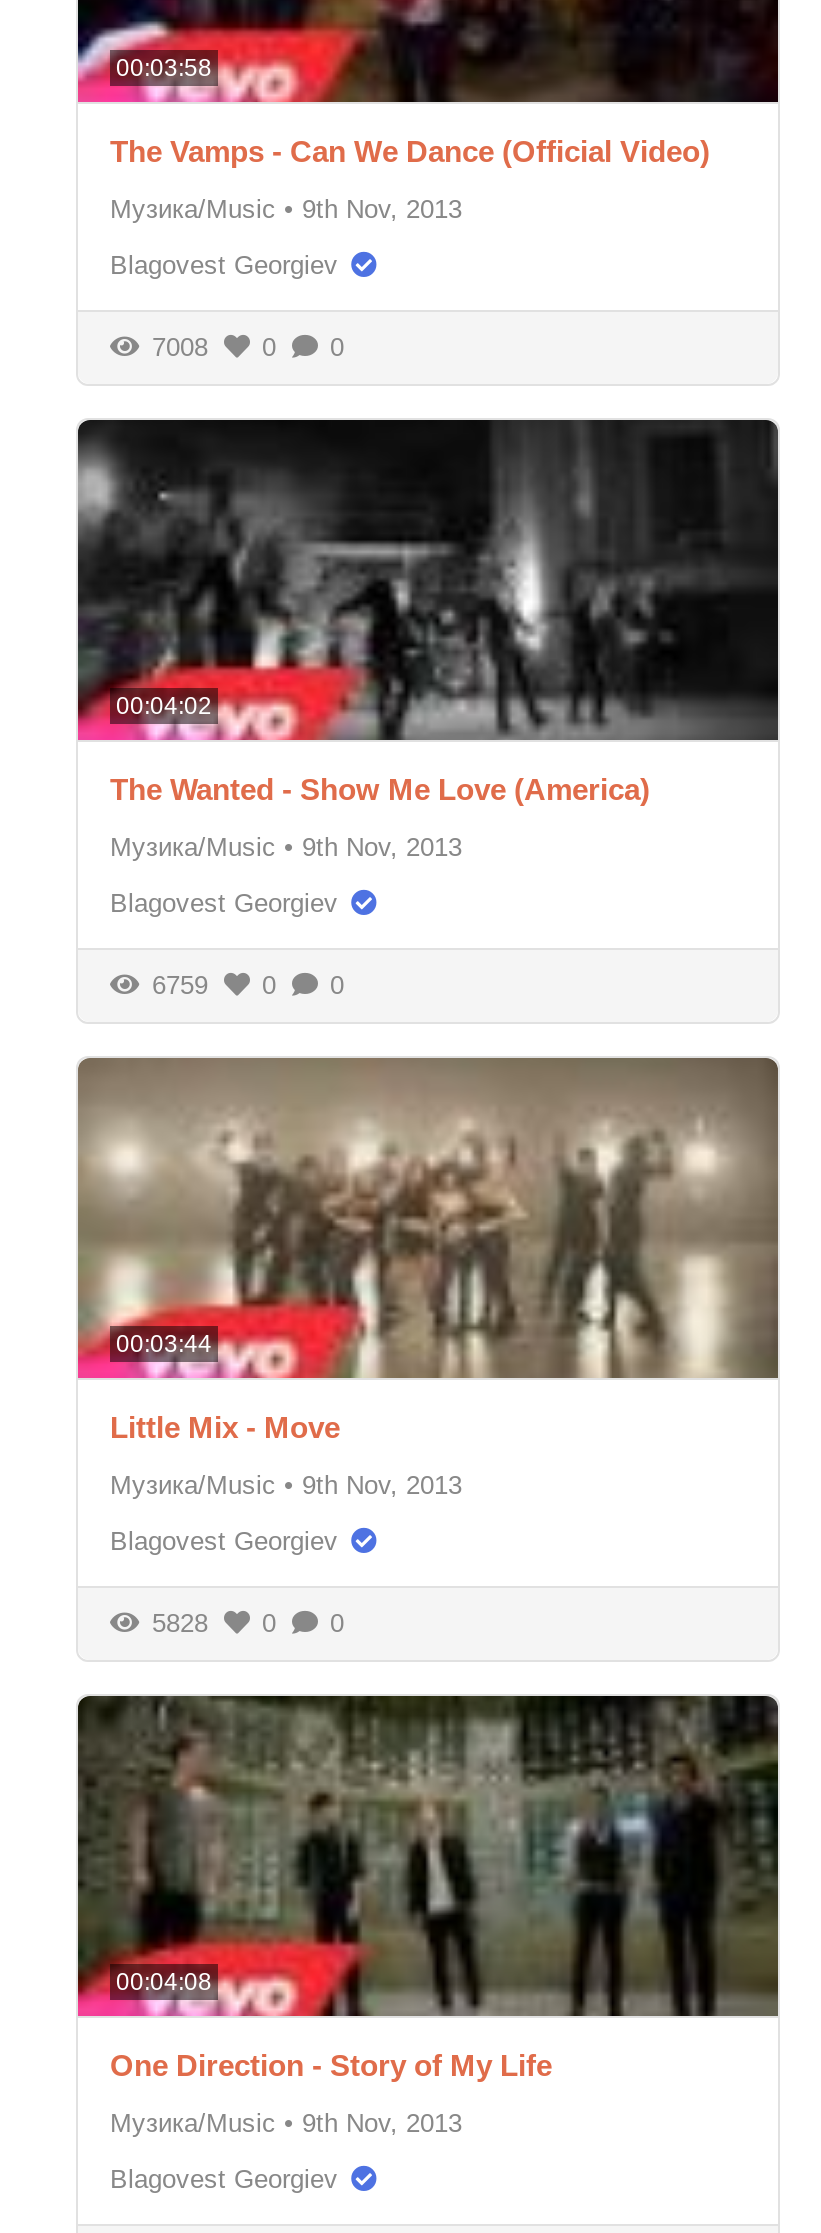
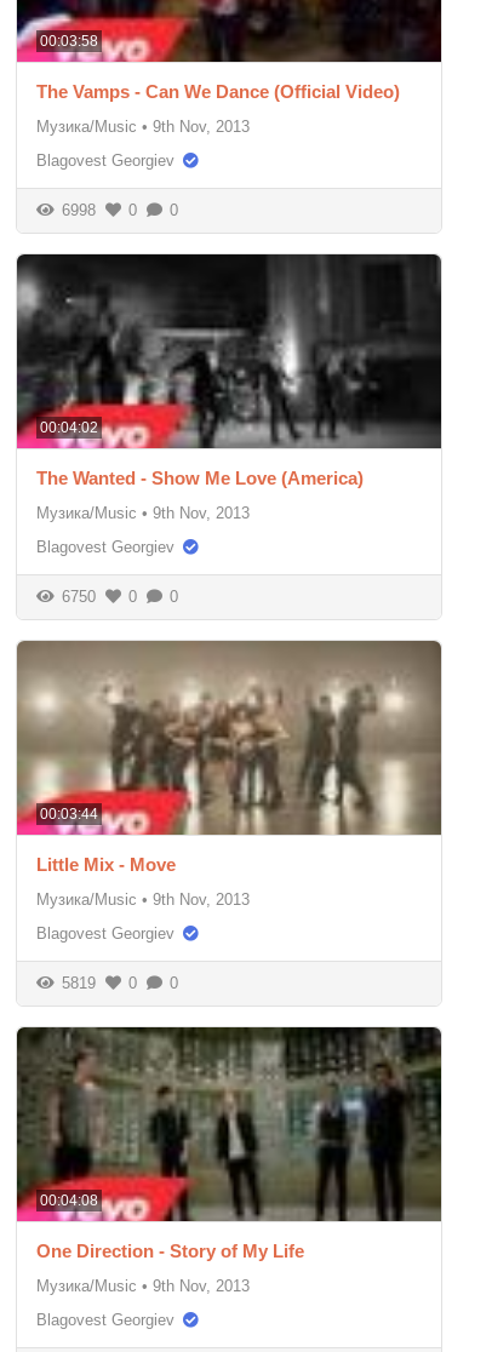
[144,332,344,362] 7008 0 0 -> [57,201,178,219] 6998 0 0
[144,970,344,1000] 6759 0 0 -> [57,588,178,606] 6750 0 0
[144,1608,344,1638] 5828 0 0 -> [57,974,178,992] 5819 0 0

